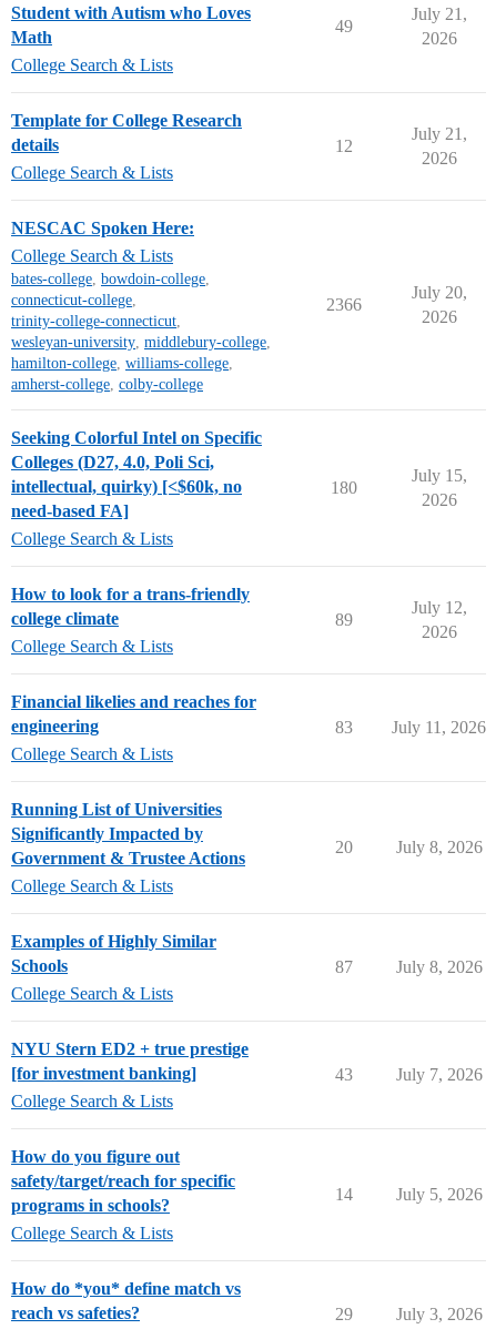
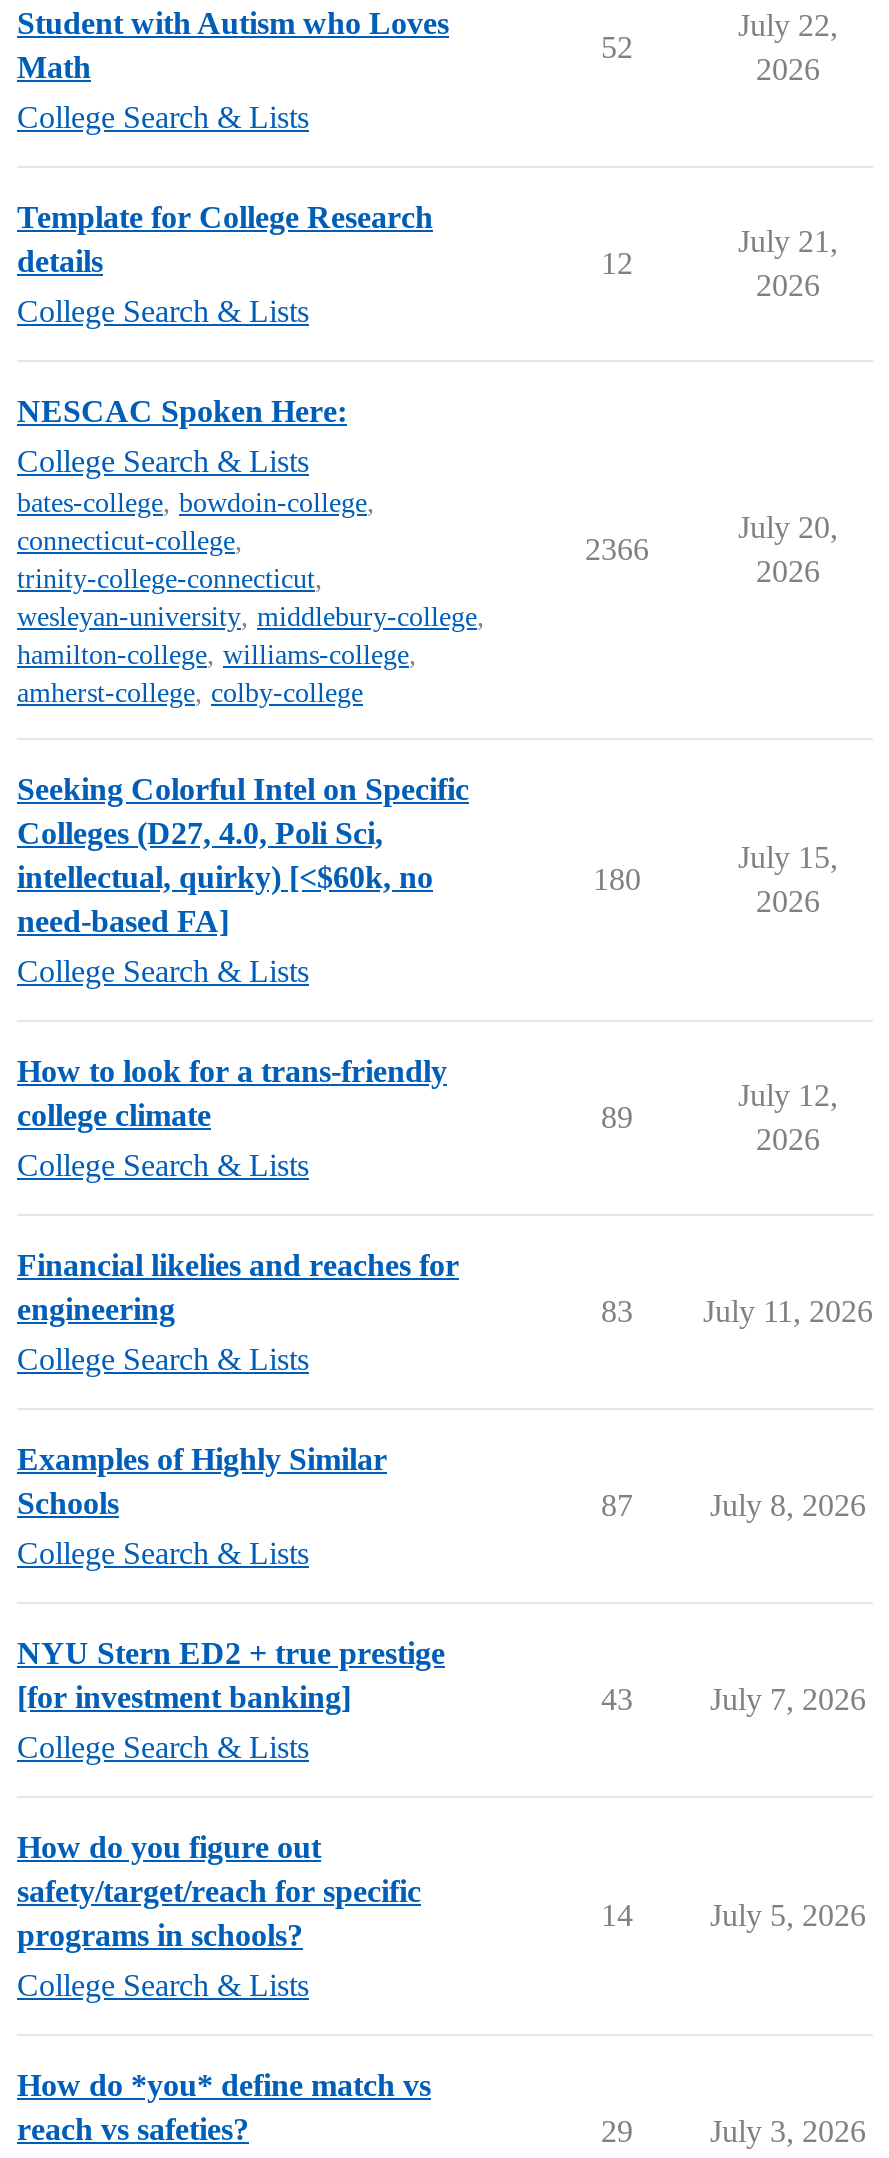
[411,4,467,23] July 21, -> [738,8,838,42] July 22,
[335,17,353,35] 49 -> [601,30,633,64] 52
[11,800,245,895] Running List of Universities | Significantly Impacted by | Government & Trustee Actions | College Search & Lists -> none
[335,838,482,856] 20 | July 8, 2026 -> none

